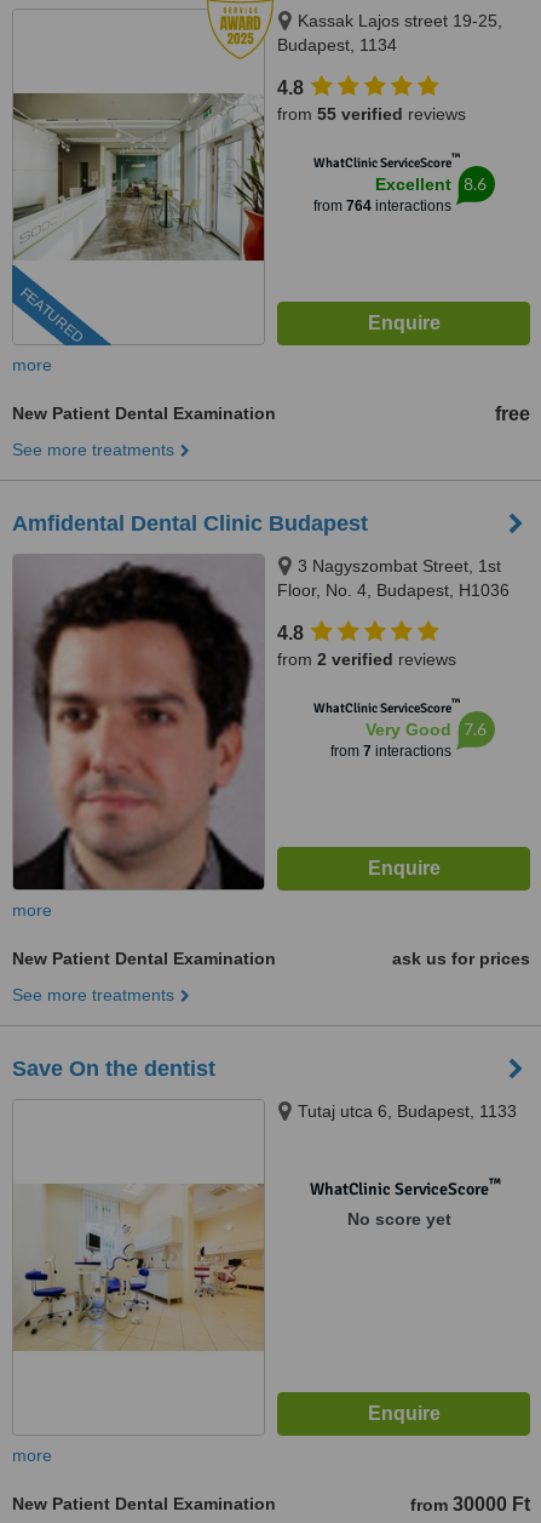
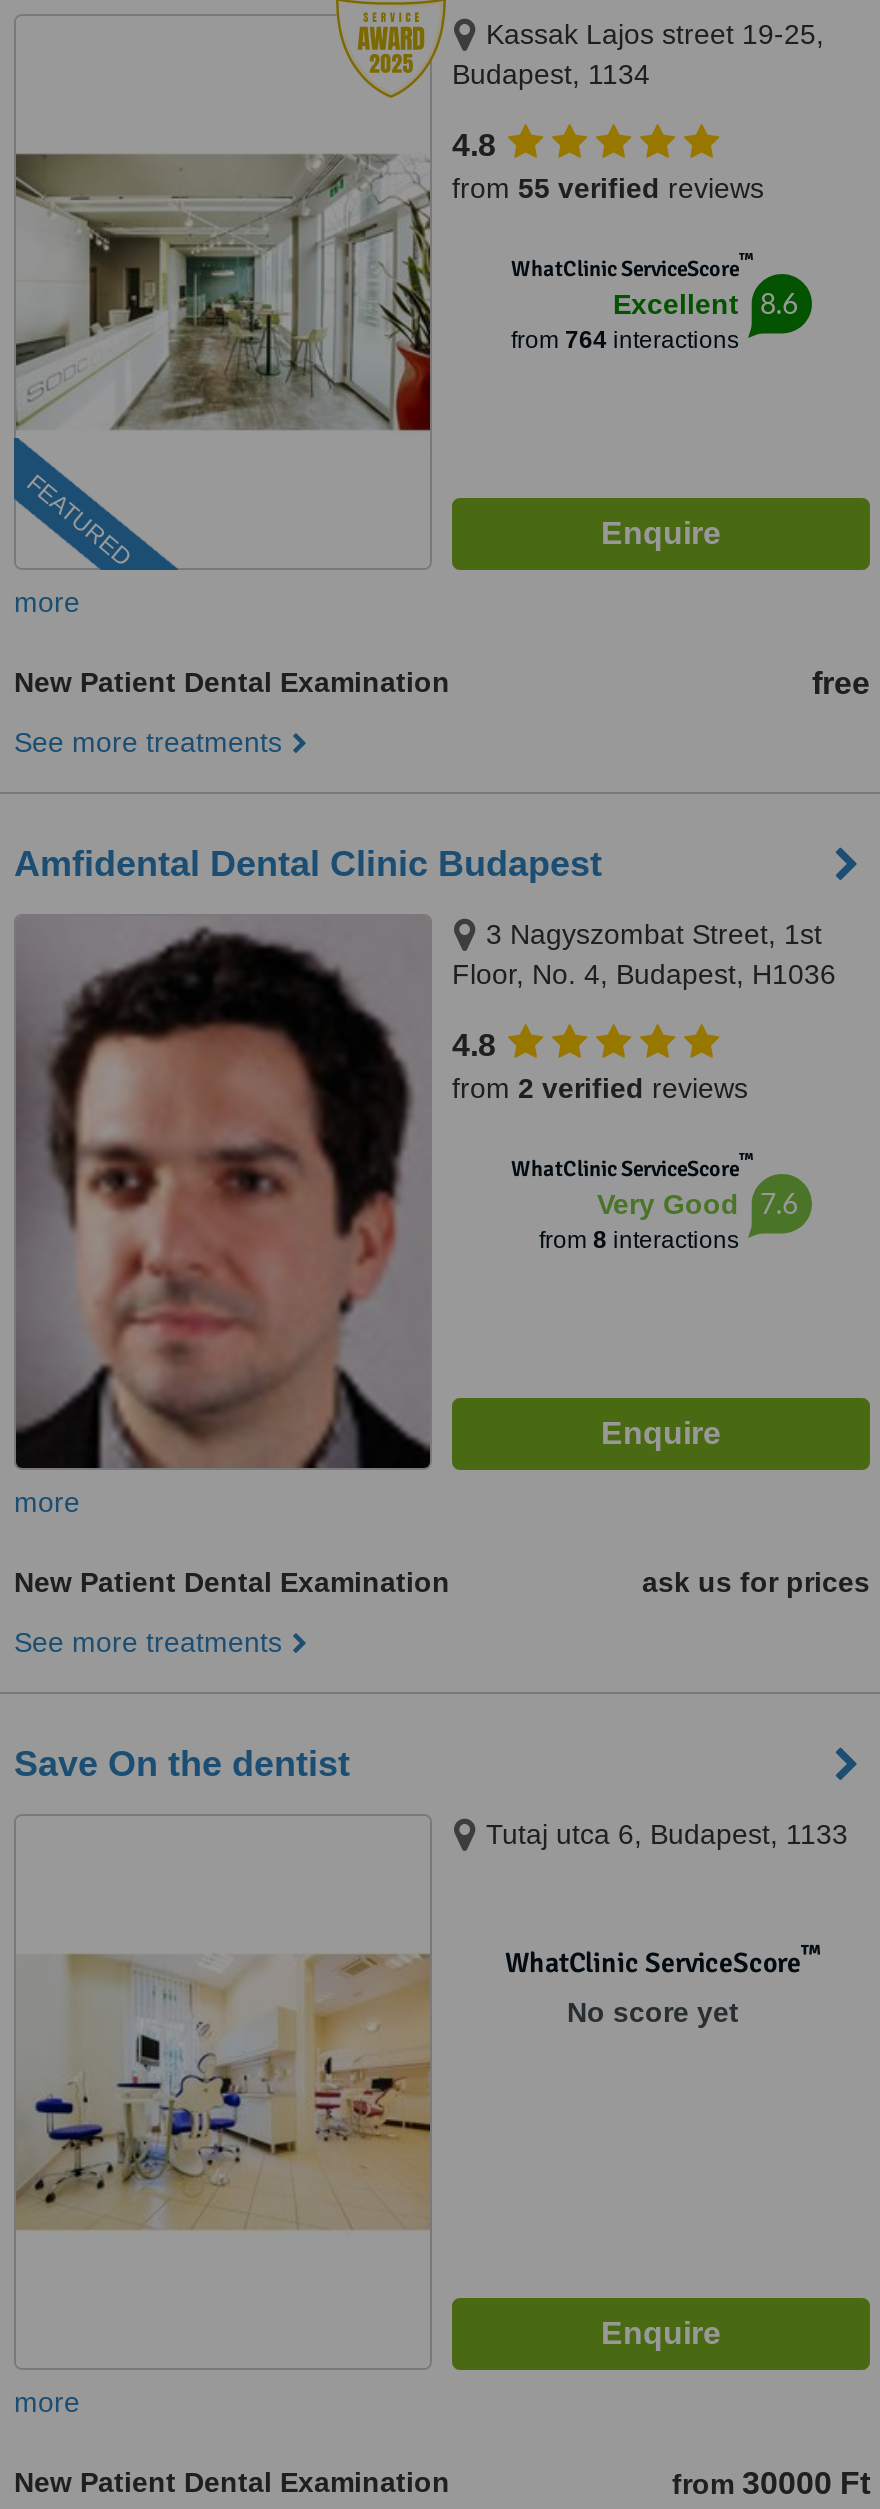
[330,743,451,760] from 7 interactions -> [539,1226,739,1254] from 8 interactions

